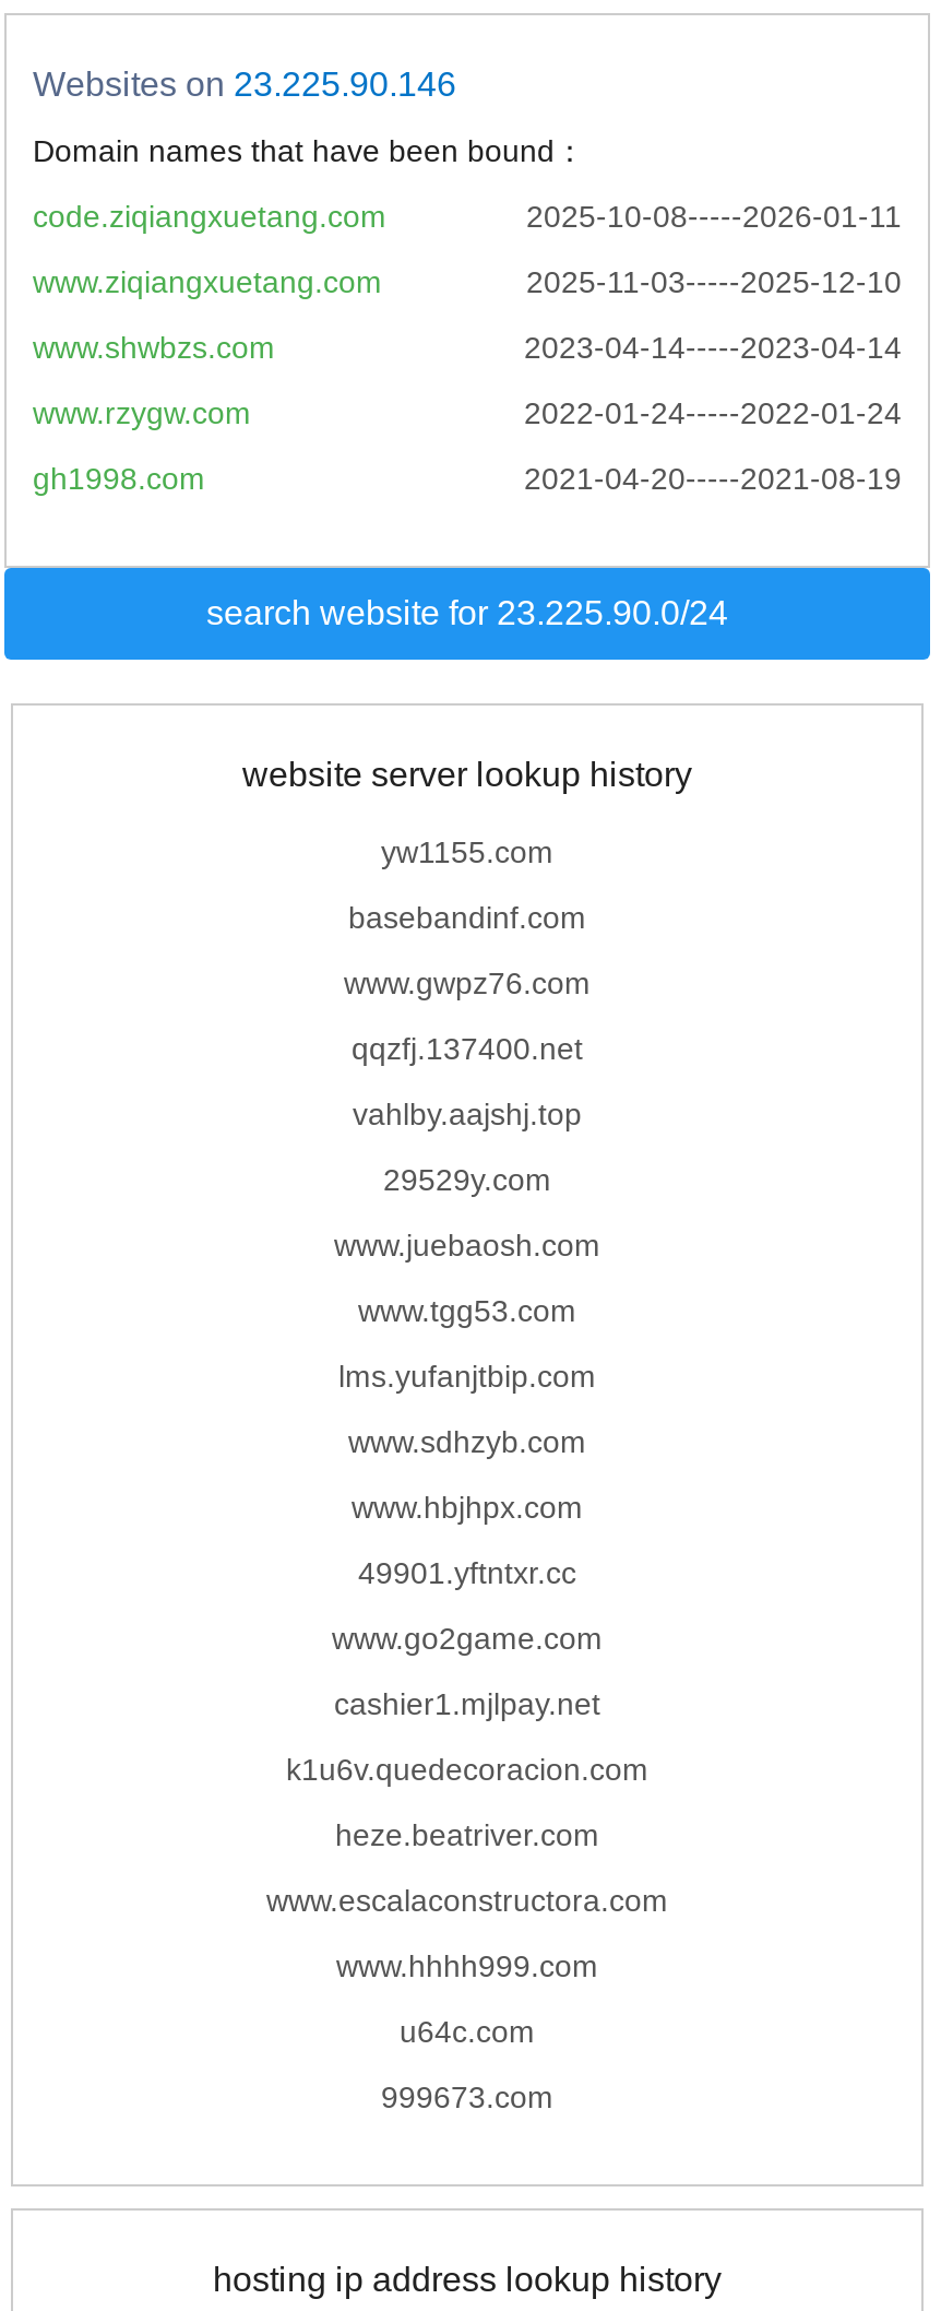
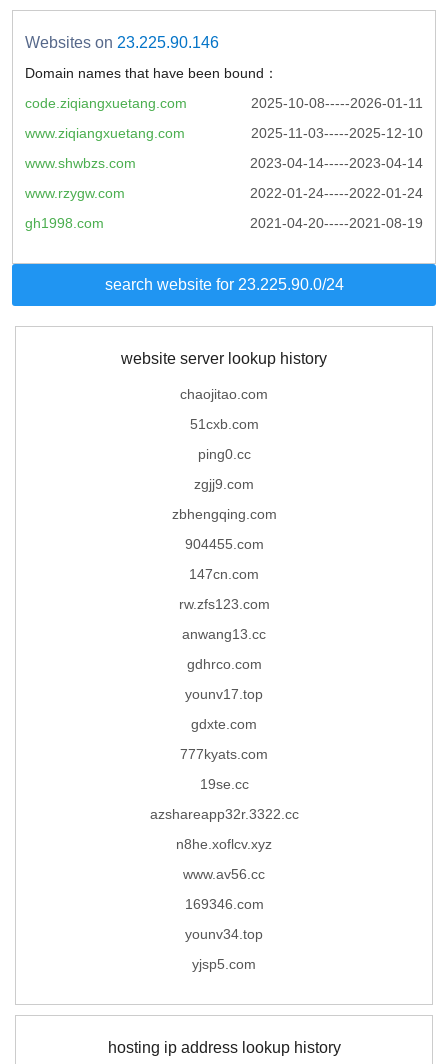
[381,833,553,868] yw1155.com -> [180,385,268,401] chaojitao.com
[348,899,586,934] basebandinf.com -> [189,415,258,431] 51cxb.com
[344,964,591,999] www.gwpz76.com -> [197,445,250,461] ping0.cc
[352,1030,583,1065] qqzfj.137400.net -> [194,475,254,491] zgjj9.com
[353,1095,582,1130] vahlby.aajshj.top -> [171,505,276,521] zbhengqing.com
[383,1161,551,1196] 29529y.com -> [184,535,263,551] 904455.com
[334,1226,600,1261] www.juebaosh.com -> [189,565,259,581] 147cn.com
[358,1292,576,1327] www.tgg53.com -> [178,595,269,611] rw.zfs123.com
[338,1358,596,1392] lms.yufanjtbip.com -> [182,625,266,641] anwang13.cc
[348,1423,586,1458] www.sdhzyb.com -> [186,655,261,671] gdhrco.com
[352,1489,583,1524] www.hbjhpx.com -> [185,685,263,701] younv17.top
[358,1554,576,1589] 49901.yftntxr.cc -> [191,715,257,731] gdxte.com
[332,1620,603,1655] www.go2game.com -> [180,745,268,761] 777kyats.com
[334,1685,600,1720] cashier1.mjlpay.net -> [199,775,248,791] 19se.cc
[286,1751,648,1786] k1u6v.quedecoracion.com -> [149,805,298,821] azshareapp32r.3322.cc
[335,1816,599,1851] heze.beatriver.com -> [176,835,272,851] n8he.xoflcv.xyz
[266,1882,668,1917] www.escalaconstructora.com -> [183,865,265,881] www.av56.cc
[336,1947,598,1982] www.hhhh999.com -> [184,895,263,911] 169346.com
[400,2013,535,2048] u64c.com -> [185,925,263,941] younv34.top
[381,2078,553,2113] 999673.com -> [192,955,256,971] yjsp5.com

